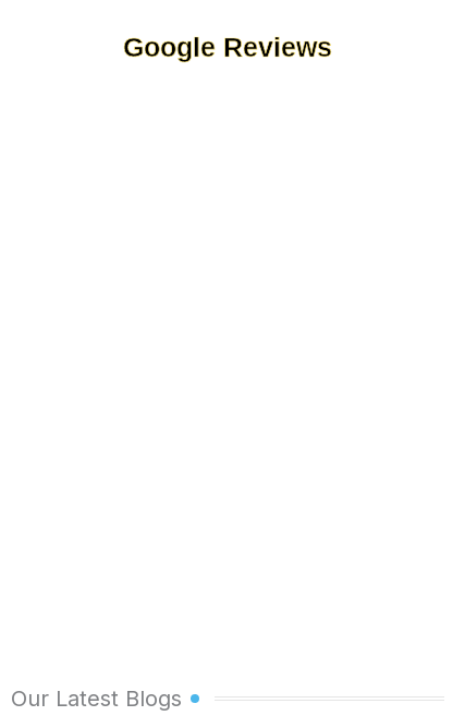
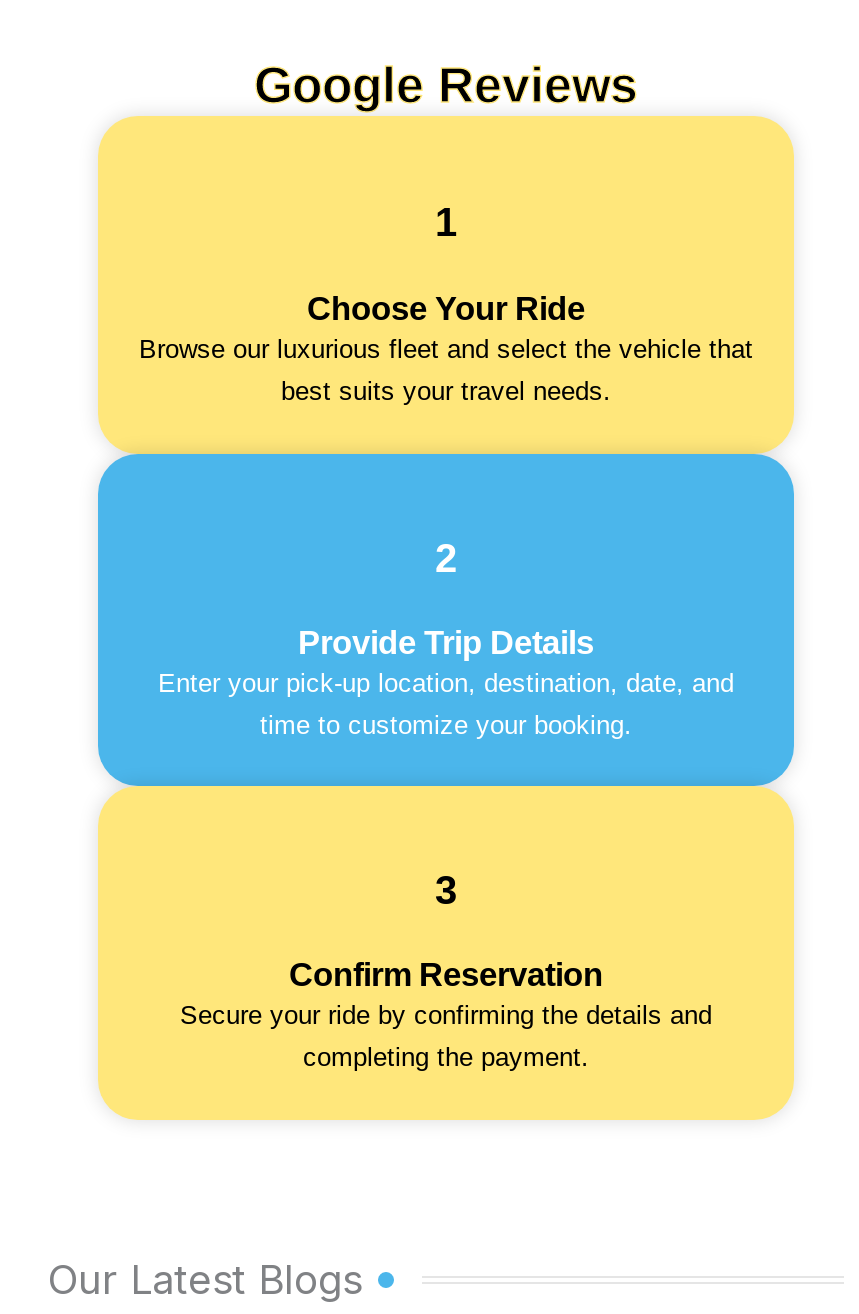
none -> [94,114,798,1122] [image] | 1 | Choose Your Ride | Browse our luxurious fleet and select the vehicle that | best suits your travel needs.
none -> [158,535,734,739] 2 | Provide Trip Details | Enter your pick-up location, destination, date, and | time to customize your booking.
none -> [180,869,712,1073] 3 | Confirm Reservation | Secure your ride by confirming the details and | completing the payment.

